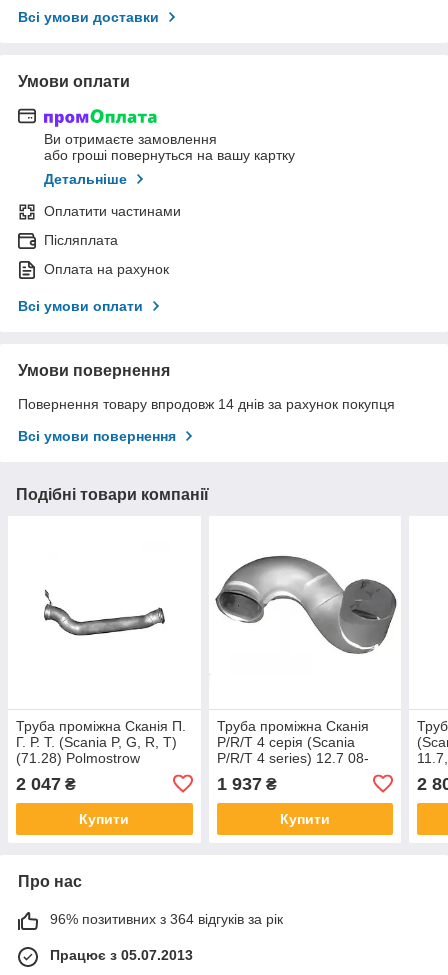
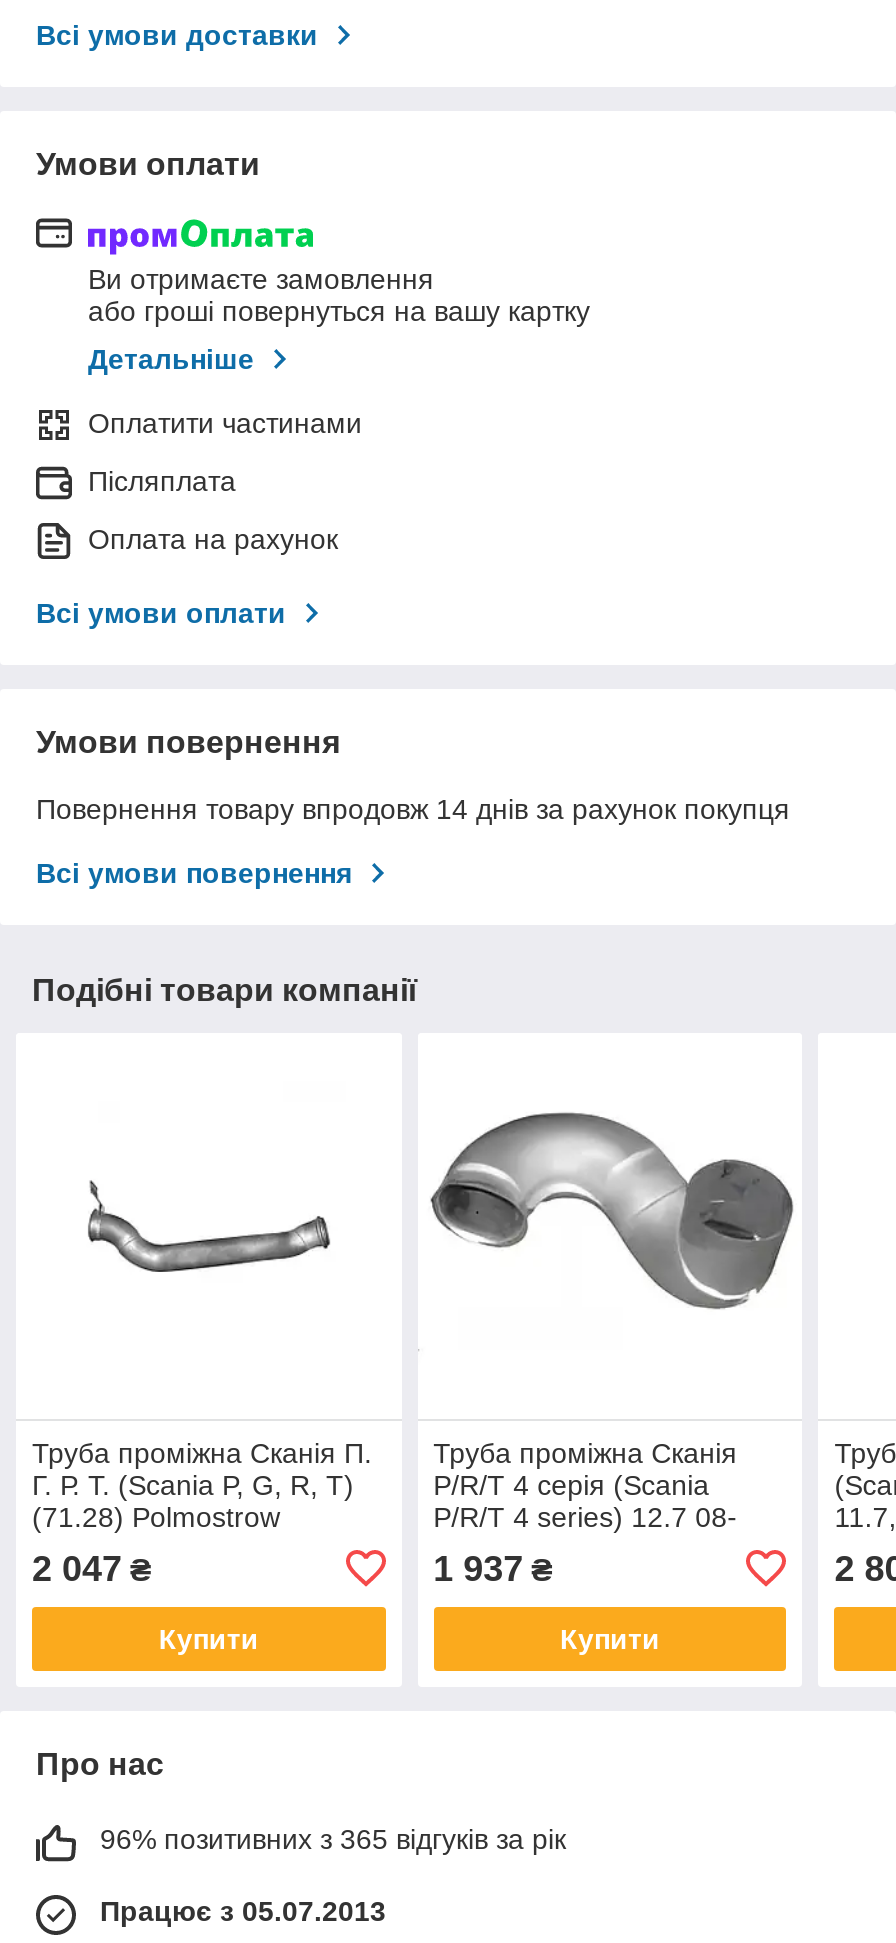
[50,911,283,927] 96% позитивних з 364 відгуків за рік -> [100,1823,566,1855] 96% позитивних з 365 відгуків за рік

